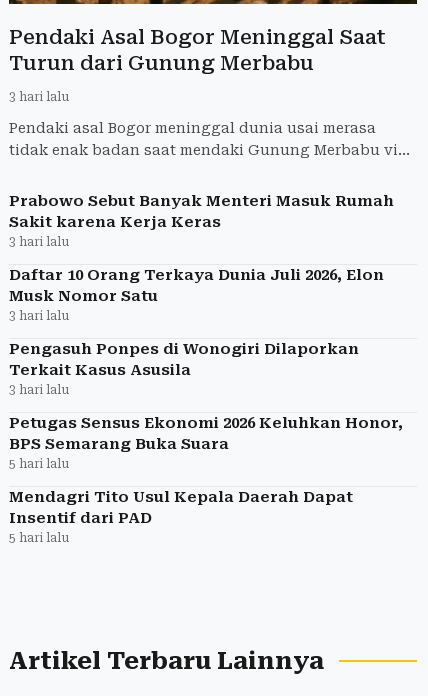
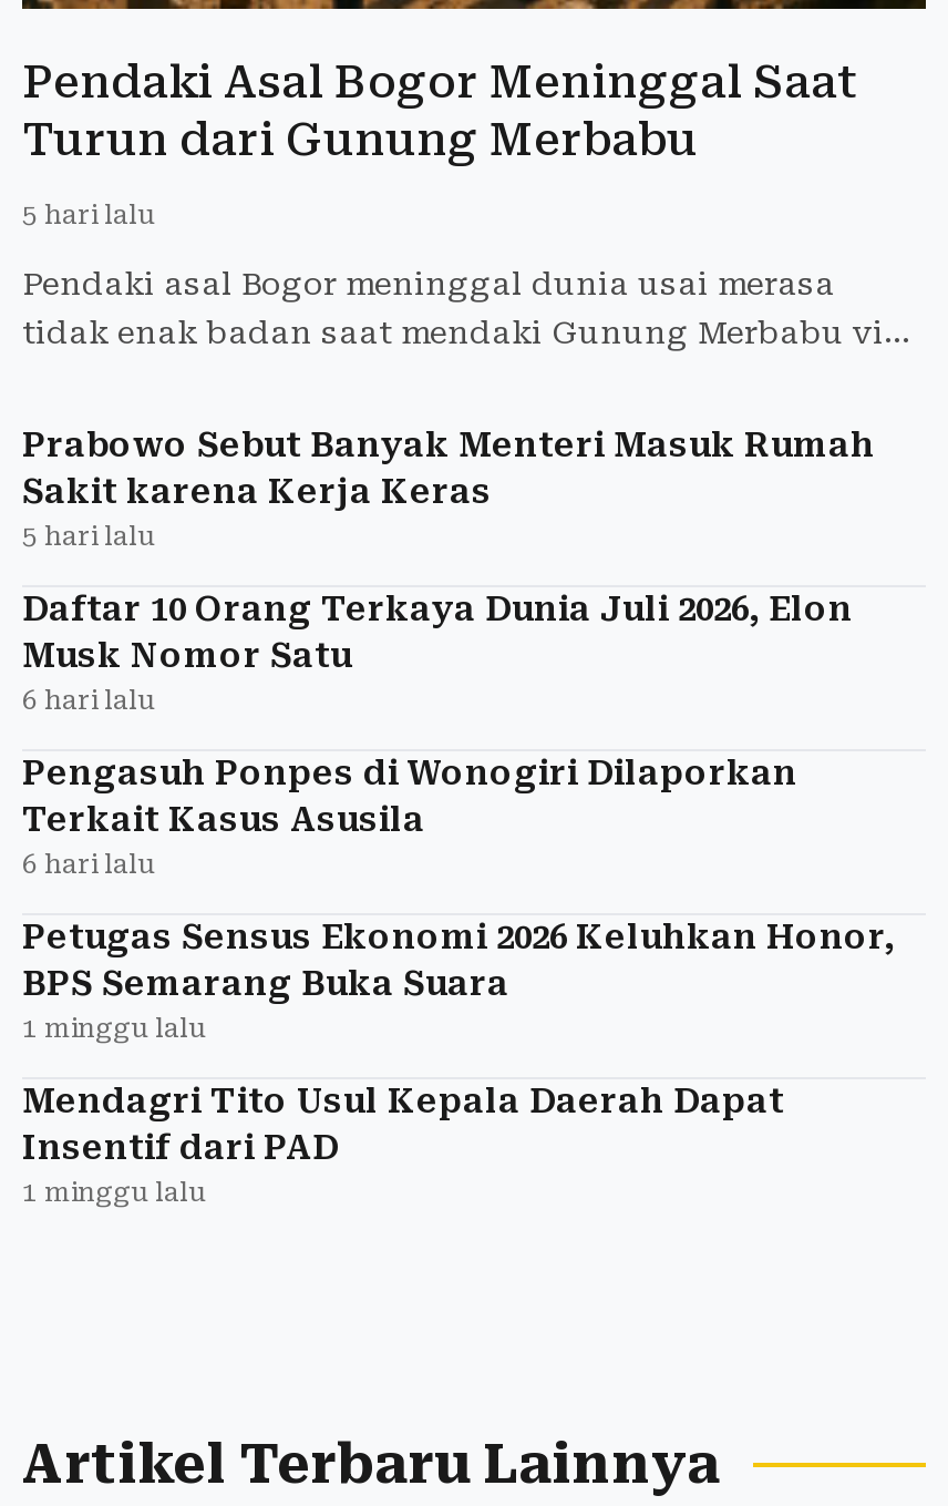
[9,89,69,103] 3 hari lalu -> [22,198,155,229] 5 hari lalu
[9,234,69,248] 3 hari lalu -> [22,520,155,551] 5 hari lalu
[9,308,69,322] 3 hari lalu -> [22,684,155,715] 6 hari lalu
[9,382,69,396] 3 hari lalu -> [22,848,155,879] 6 hari lalu
[9,456,69,470] 5 hari lalu -> [22,1012,206,1043] 1 minggu lalu
[9,530,69,544] 5 hari lalu -> [22,1176,206,1207] 1 minggu lalu

